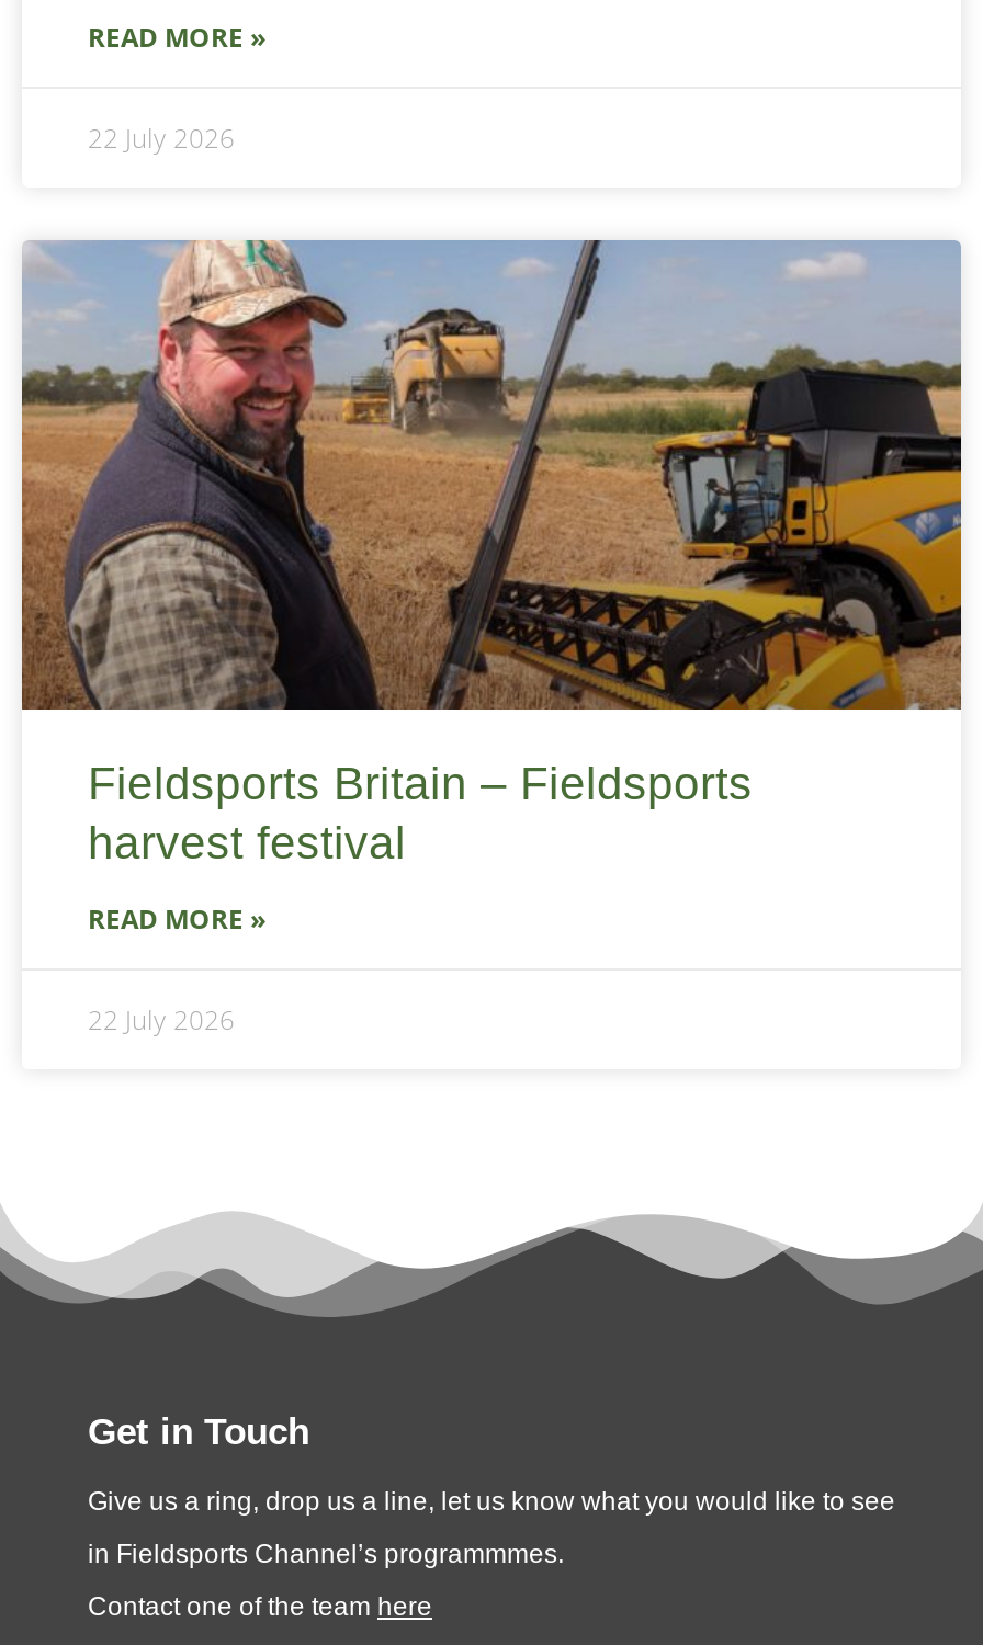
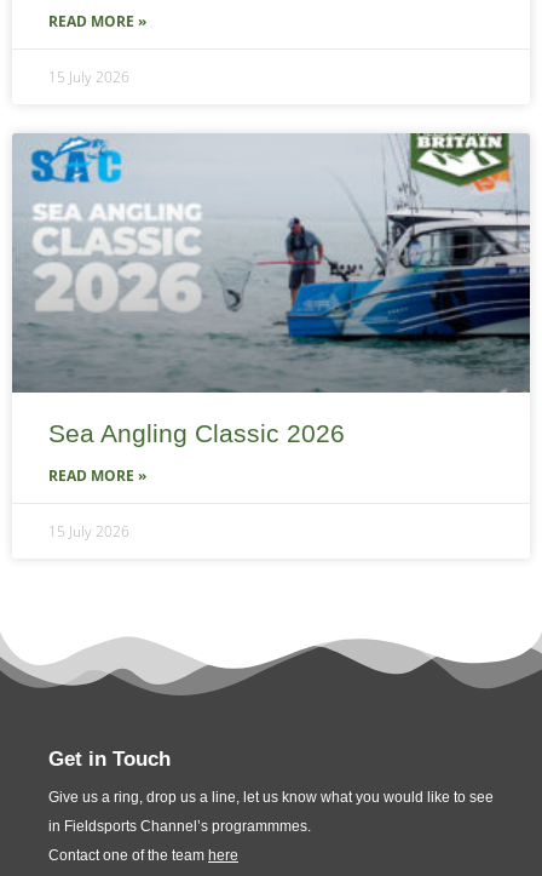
[88,119,235,156] 22 July 2026 -> [48,66,129,87] 15 July 2026
[20,238,963,867] [image] | Fieldsports Britain – Fieldsports | harvest festival -> [12,133,531,447] [image] | Sea Angling Classic 2026
[88,1000,235,1038] 22 July 2026 -> [48,521,129,541] 15 July 2026

